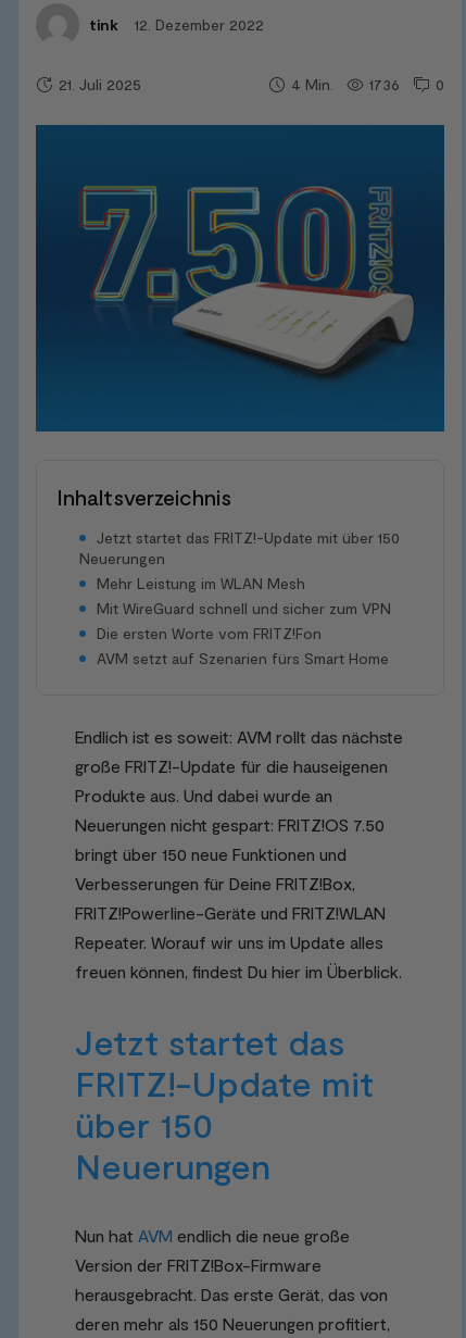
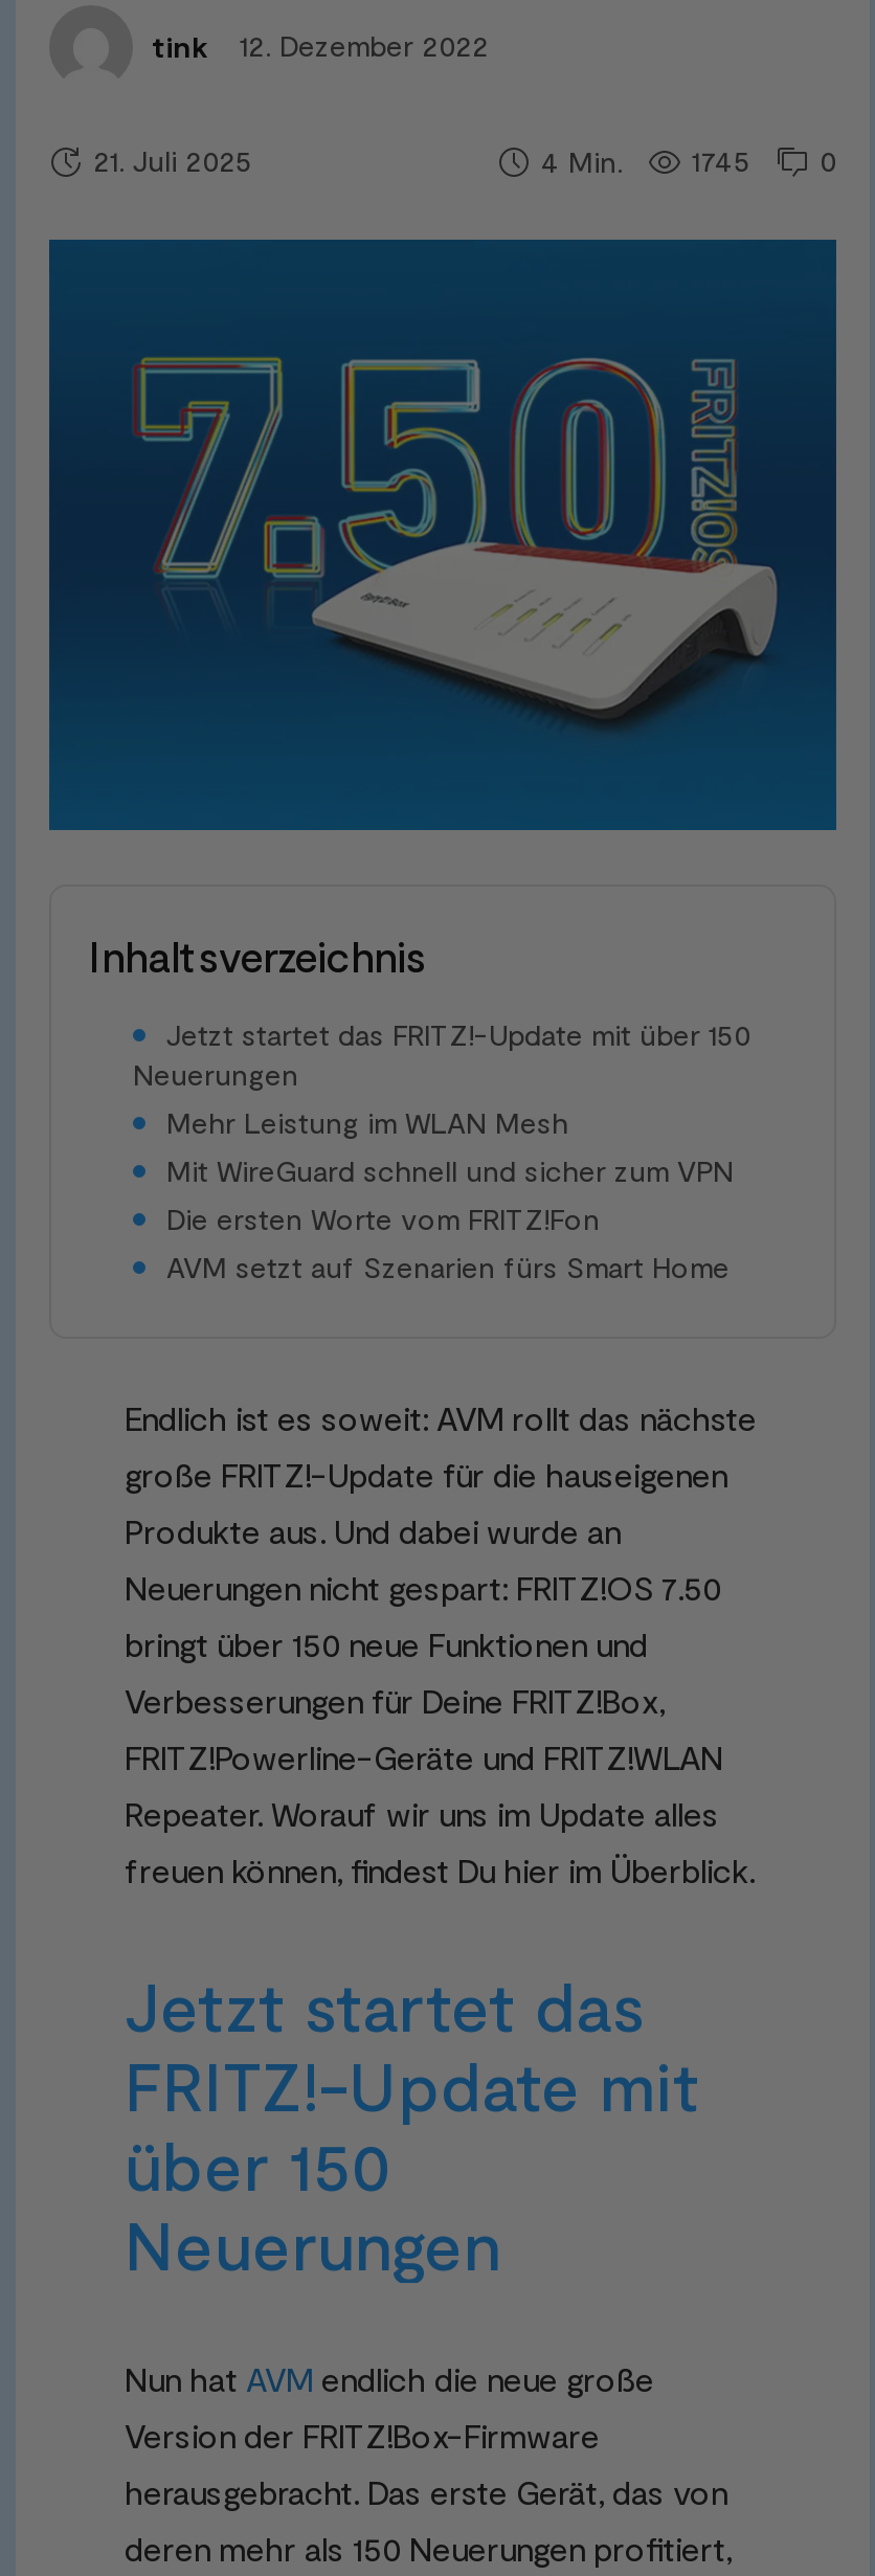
[291,75,444,94] 4 Min. 1736 0 -> [541,143,836,179] 4 Min. 1745 0

